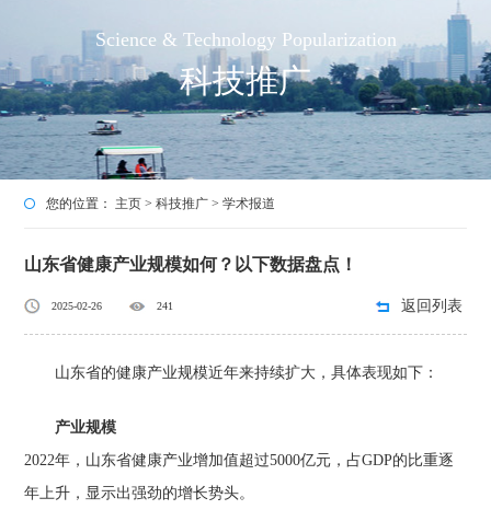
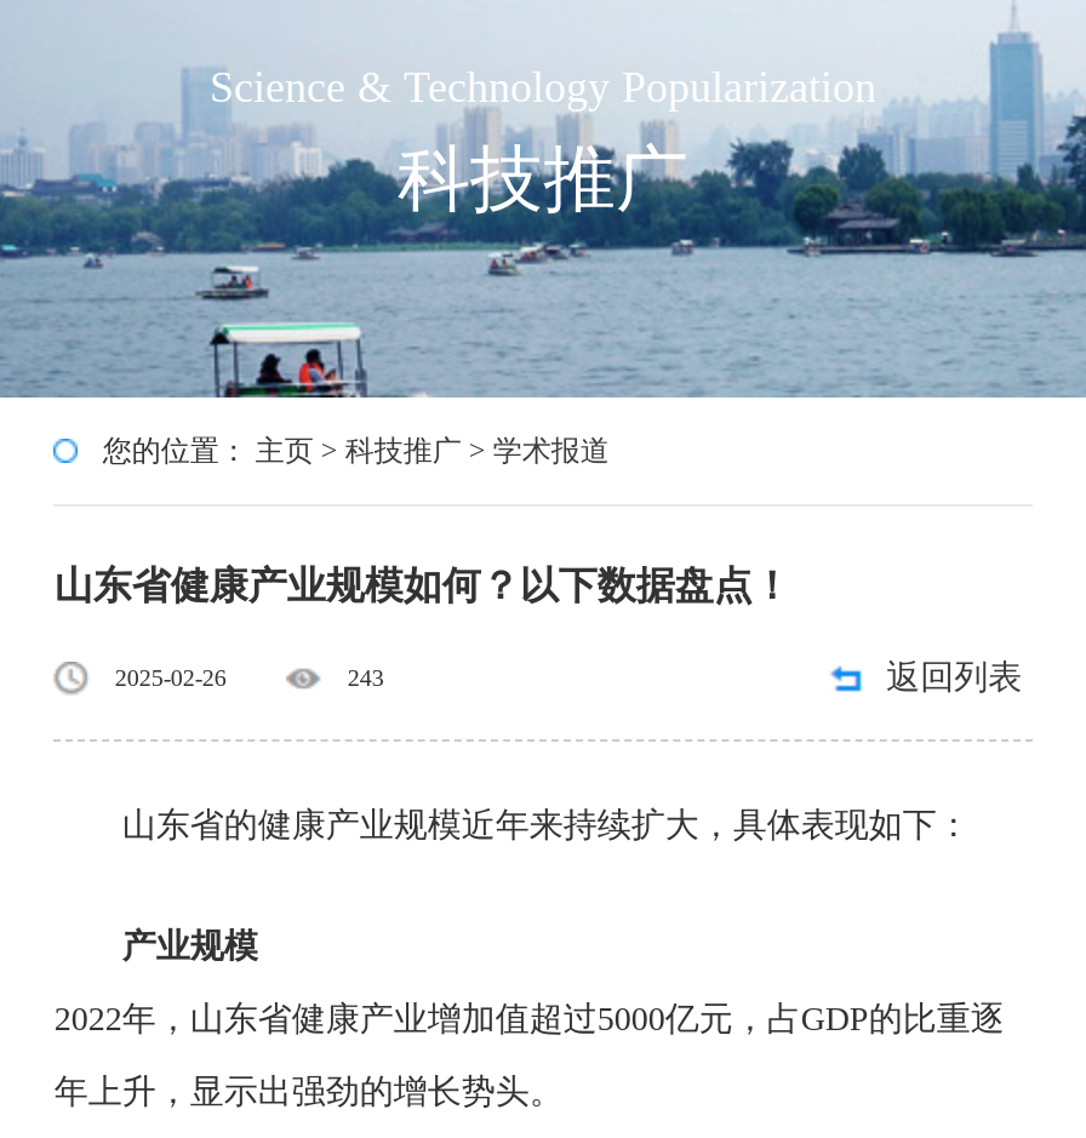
[157,300,174,312] 241 -> [348,664,384,691] 243

